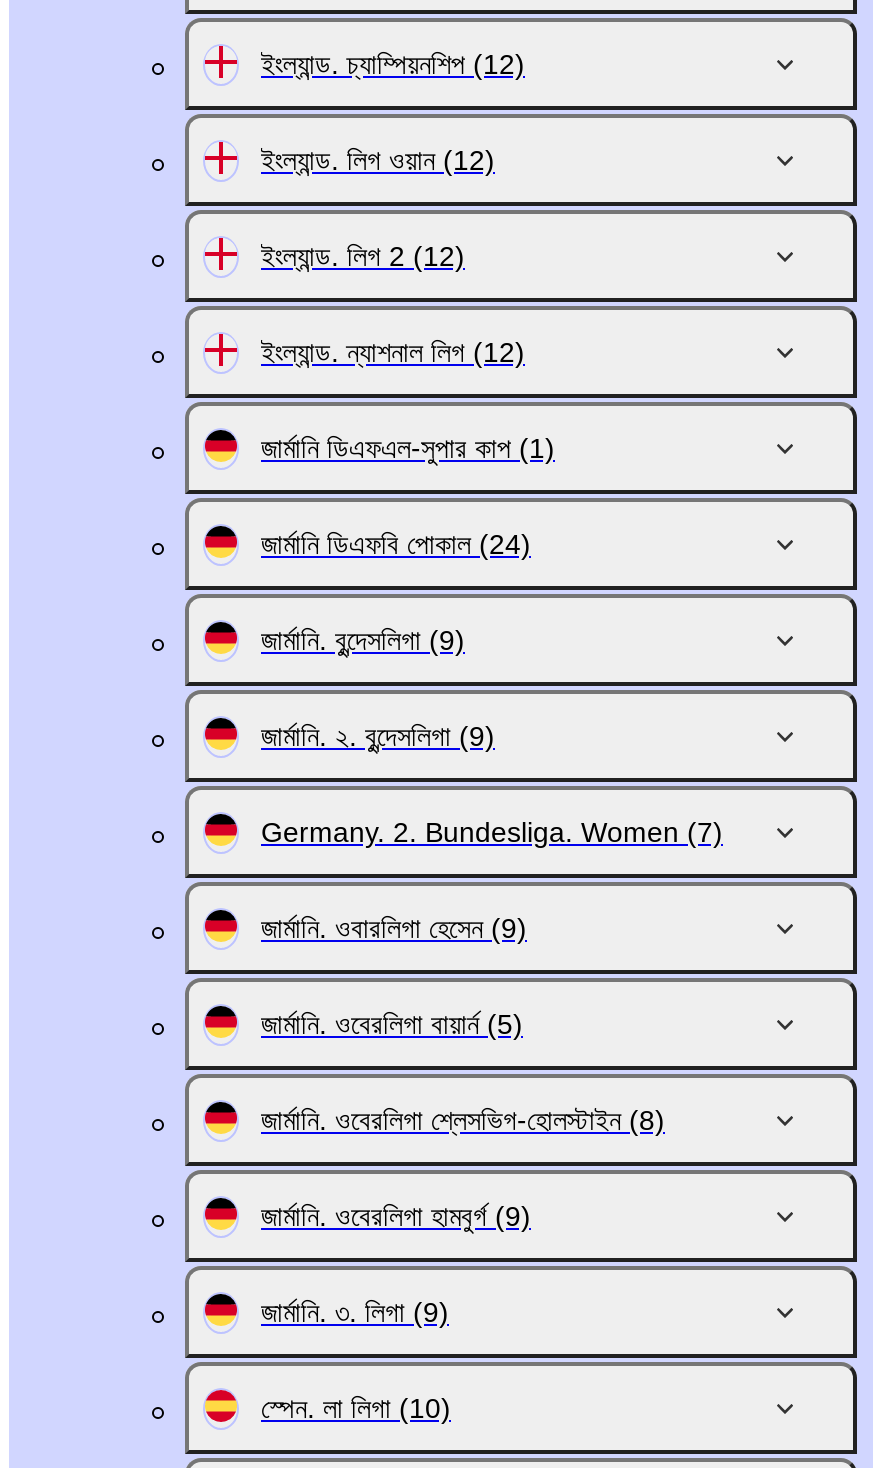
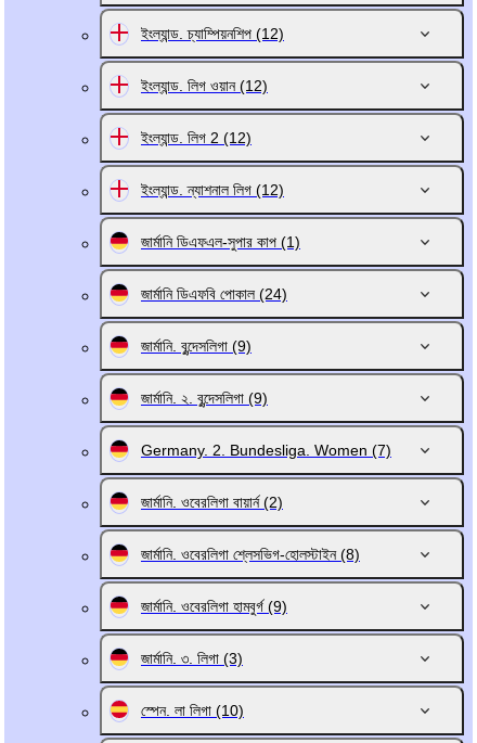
[261,912,527,1040] জার্মানি. ওবারলিগা হেসেন (9) | জার্মানি. ওবেরলিগা বায়ার্ন (5) -> [141,494,283,511] জার্মানি. ওবেরলিগা বায়ার্ন (2)
[261,1296,449,1328] জার্মানি. ৩. লিগা (9) -> [141,650,243,667] জার্মানি. ৩. লিগা (3)

